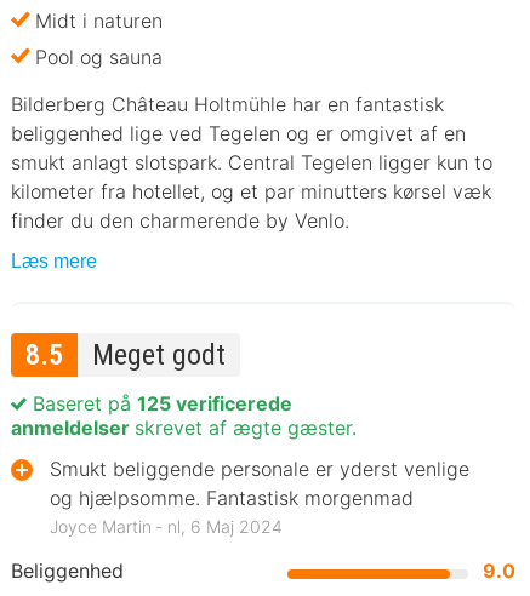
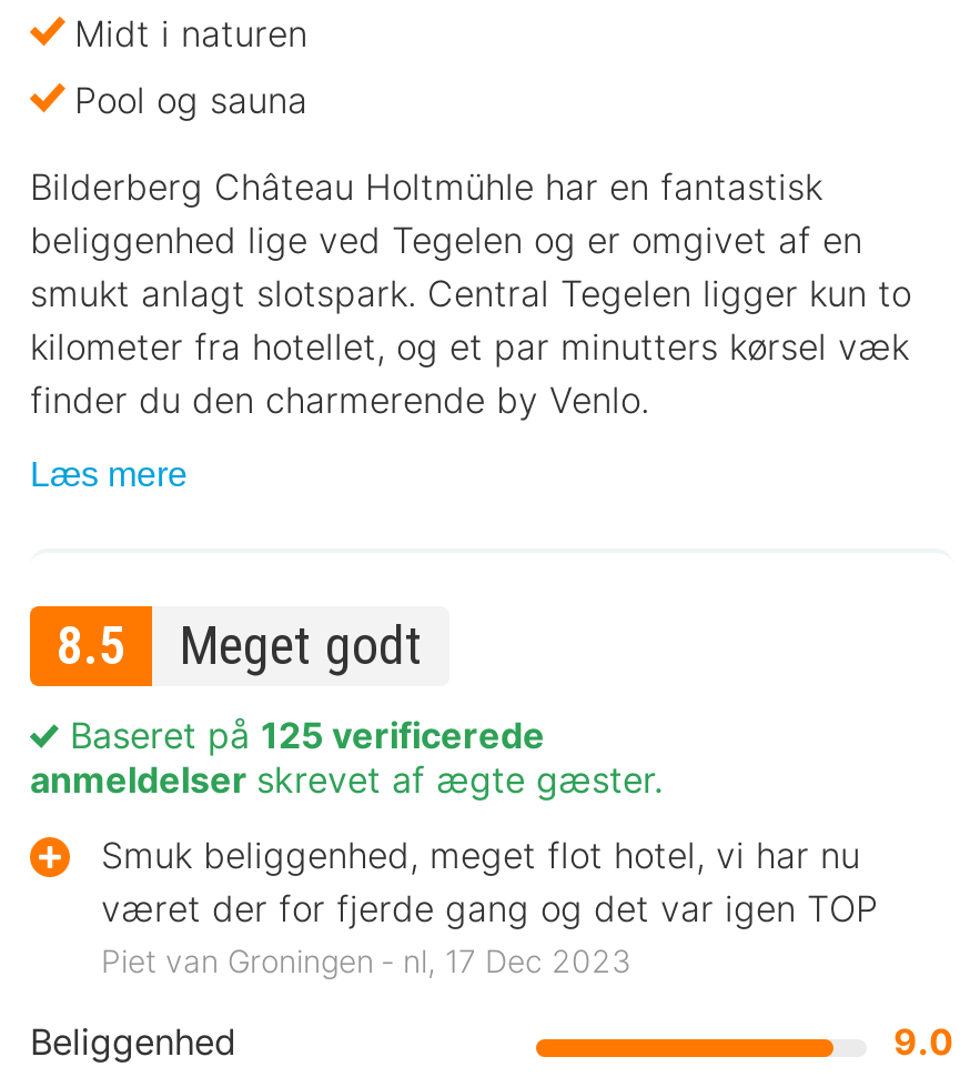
[50,457,469,537] Smukt beliggende personale er yderst venlige | og hjælpsomme. Fantastisk morgenmad | Joyce Martin ‐ nl, 6 Maj 2024 -> [101,834,878,980] Smuk beliggenhed, meget flot hotel, vi har nu | været der for fjerde gang og det var igen TOP | Piet van Groningen ‐ nl, 17 Dec 2023

